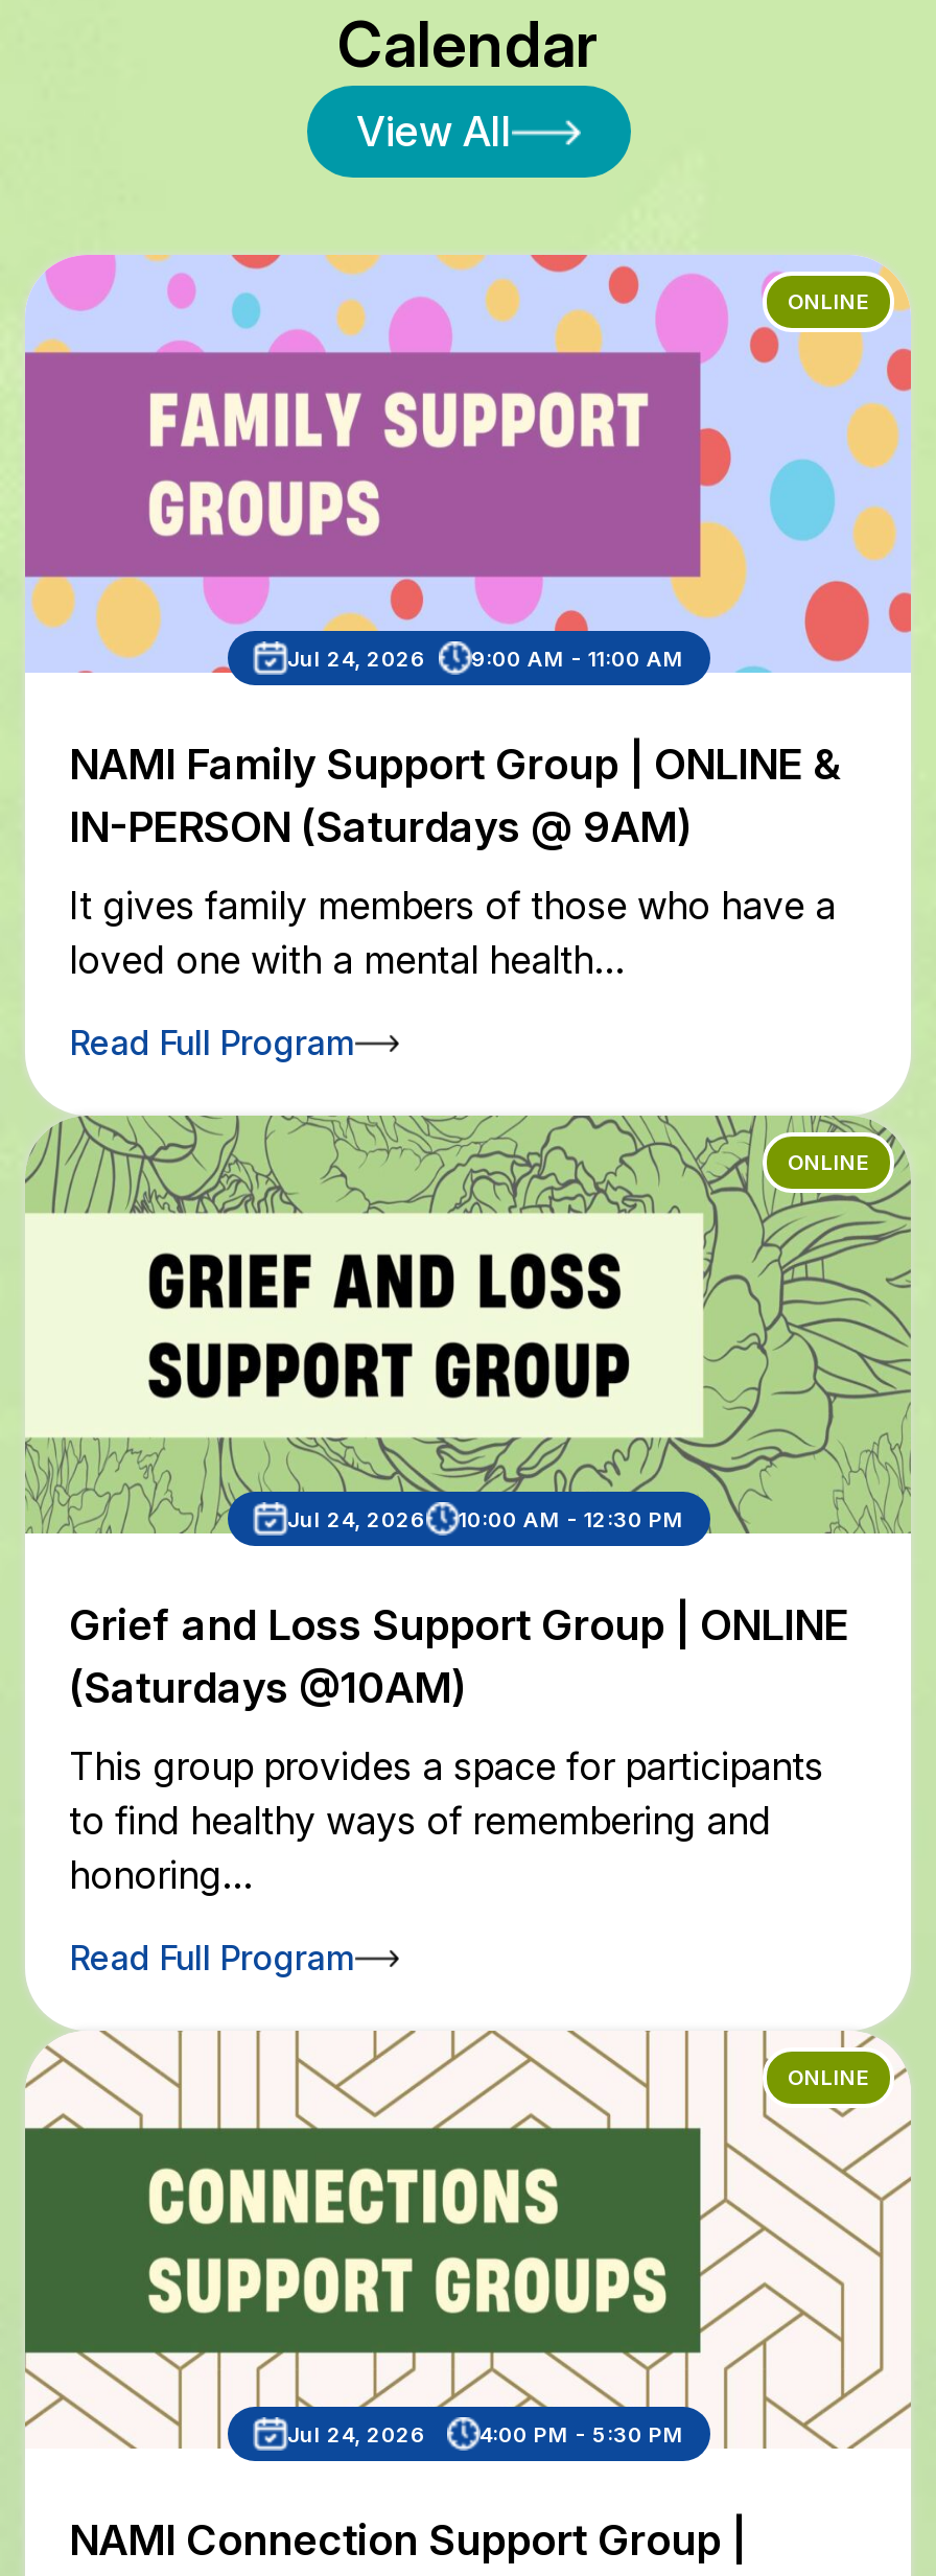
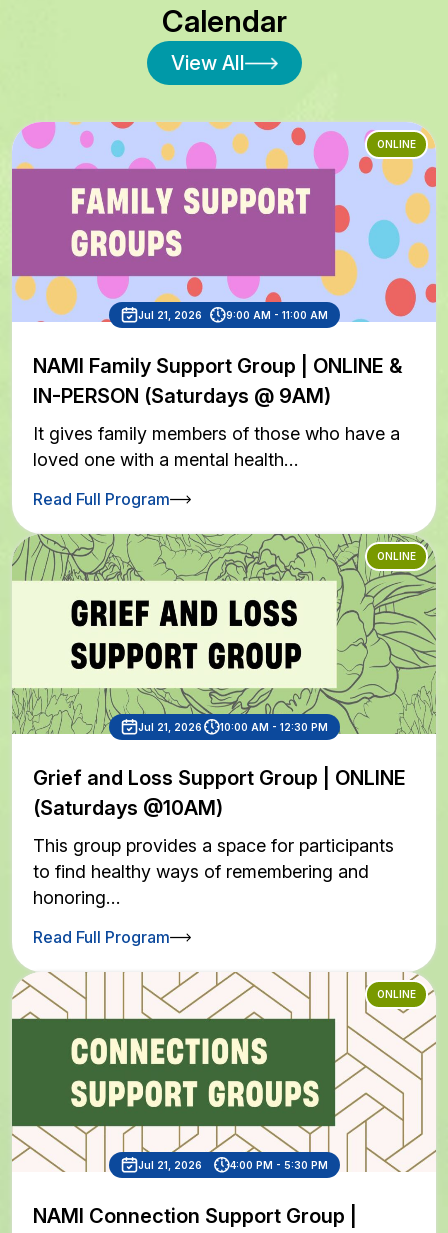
[287,645,684,670] Jul 24, 2026 9:00 AM - 11:00 AM -> [137,309,327,321] Jul 21, 2026 9:00 AM - 11:00 AM
[287,1506,684,1531] Jul 24, 2026 10:00 AM - 12:30 PM -> [137,721,327,733] Jul 21, 2026 10:00 AM - 12:30 PM
[287,2421,425,2446] Jul 24, 2026 -> [137,1159,201,1171] Jul 21, 2026

